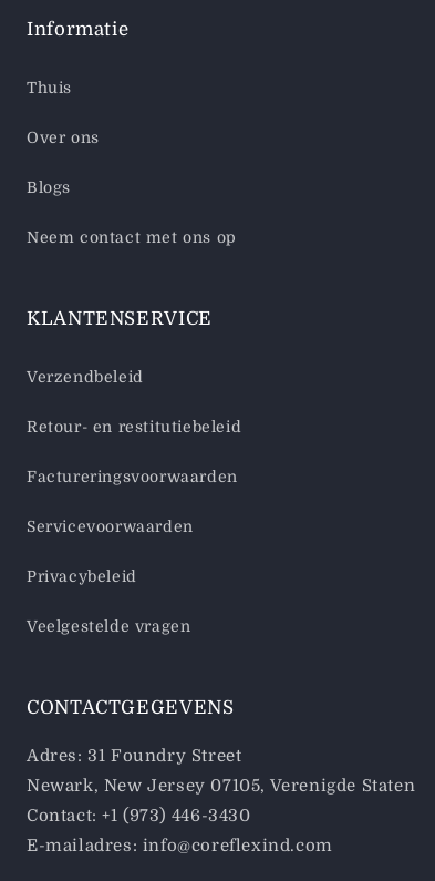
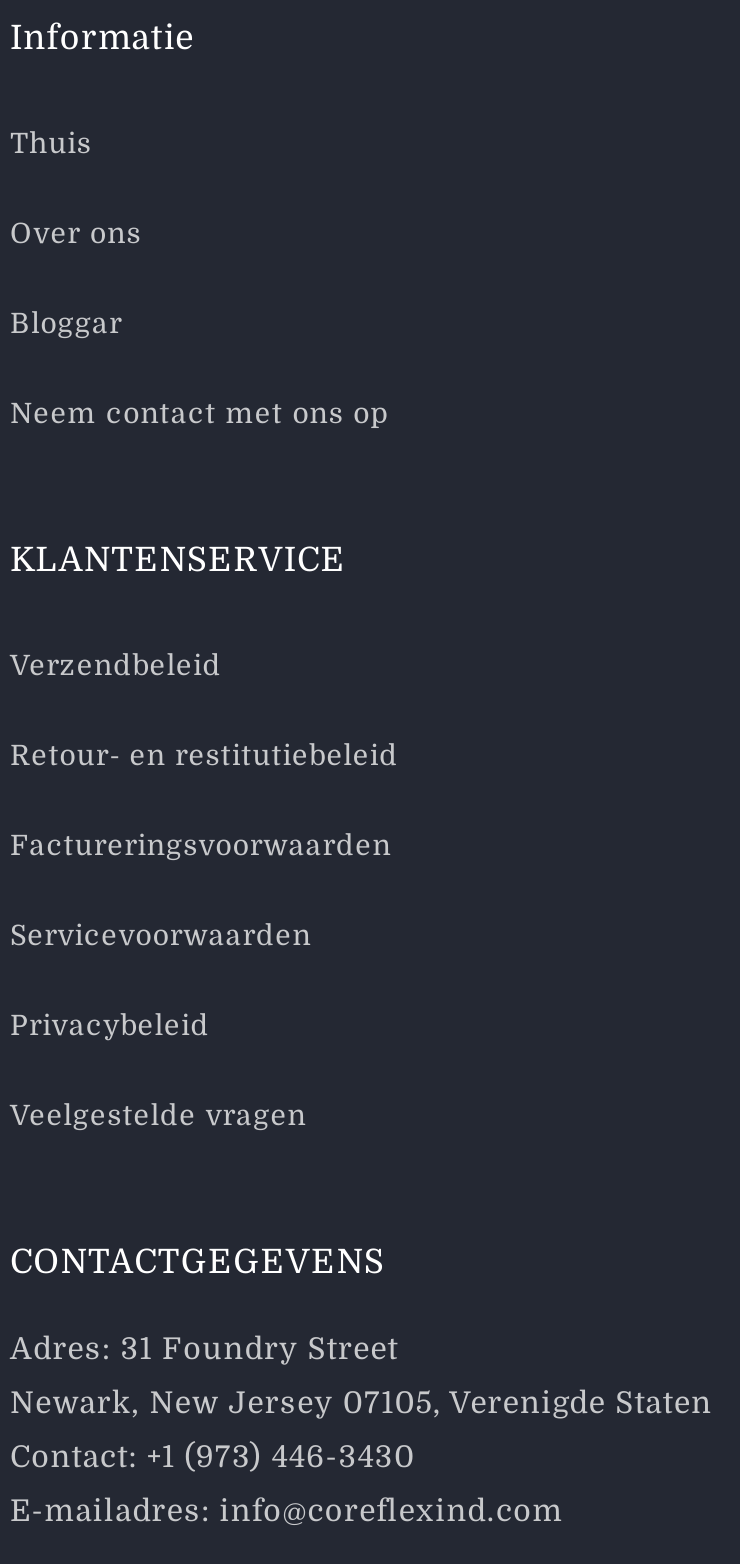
[27,179,71,196] Blogs -> [10,308,122,340] Bloggar

